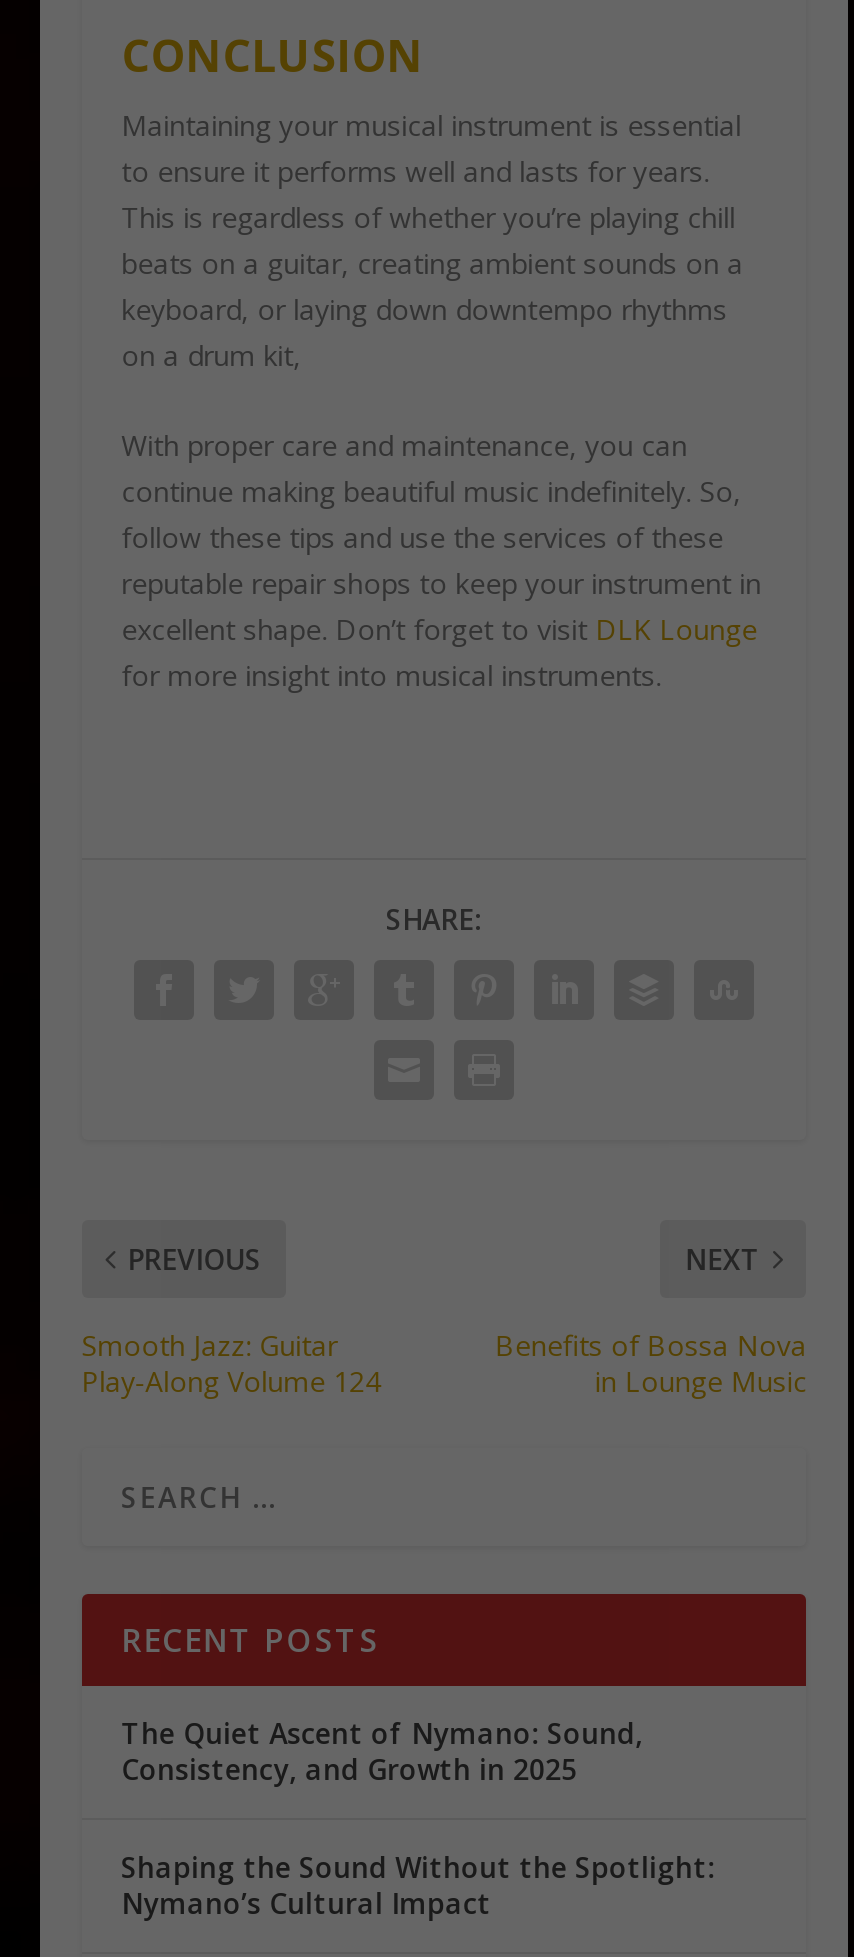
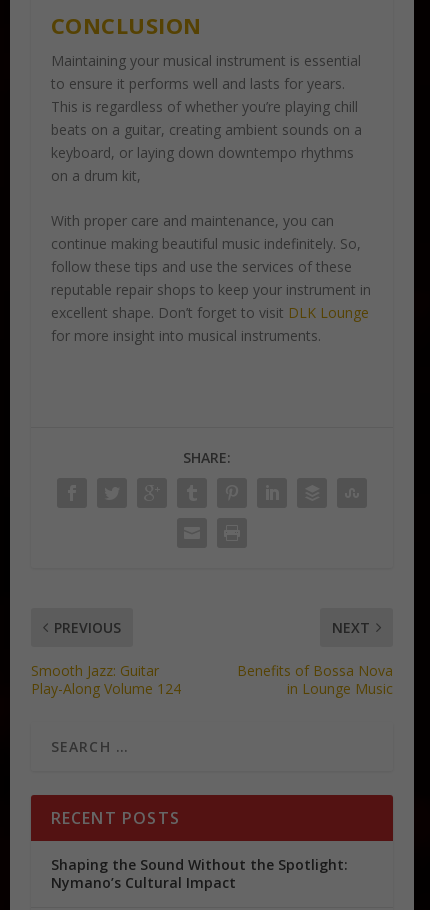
[121,1714,643,1788] The Quiet Ascent of Nymano: Sound, | Consistency, and Growth in 2025 -> none

